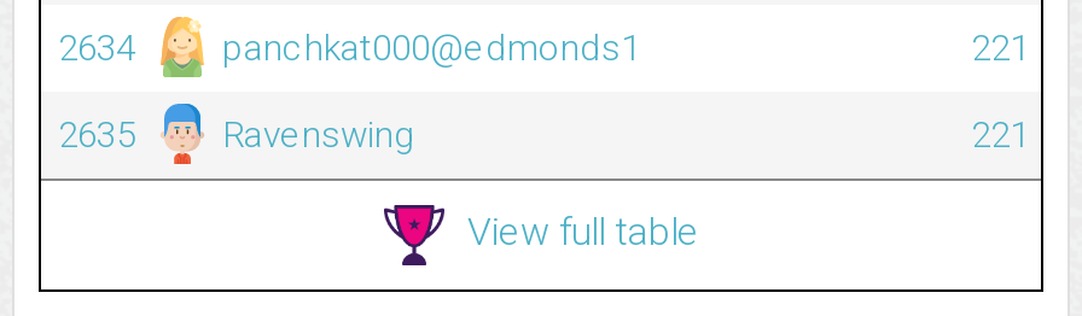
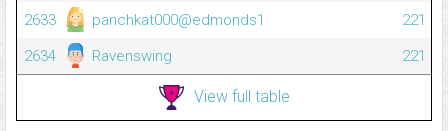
[58,27,640,70] 2634 panchkat000@edmonds1 -> [24,11,265,29] 2633 panchkat000@edmonds1
[58,114,415,157] 2635 Ravenswing -> [24,47,172,65] 2634 Ravenswing

